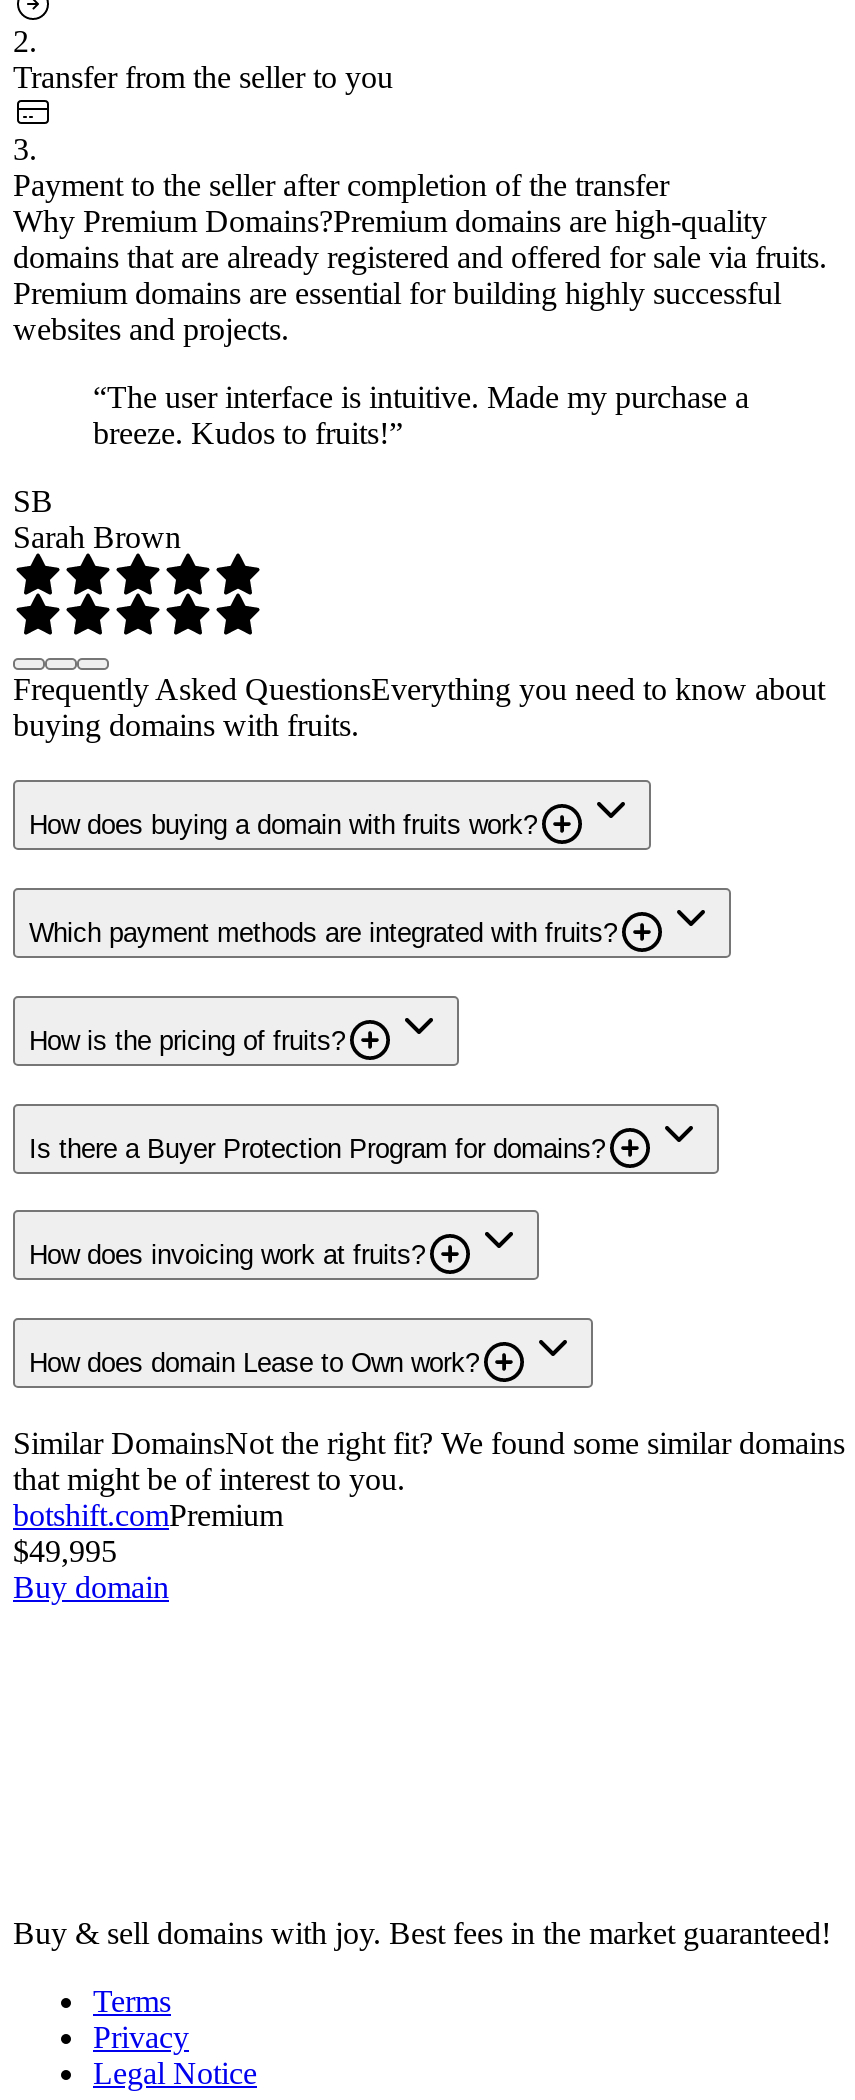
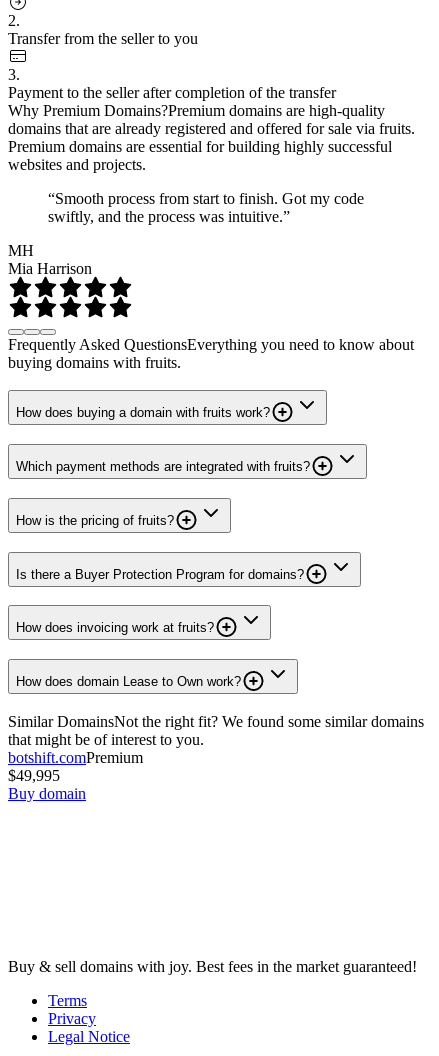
[93,379,749,449] “The user interface is intuitive. Made my purchase a | breeze. Kudos to fruits!” -> [48,190,364,225] “Smooth process from start to finish. Got my code | swiftly, and the process was intuitive.”
[13,483,181,553] SB | Sarah Brown -> [8,242,92,277] MH | Mia Harrison

